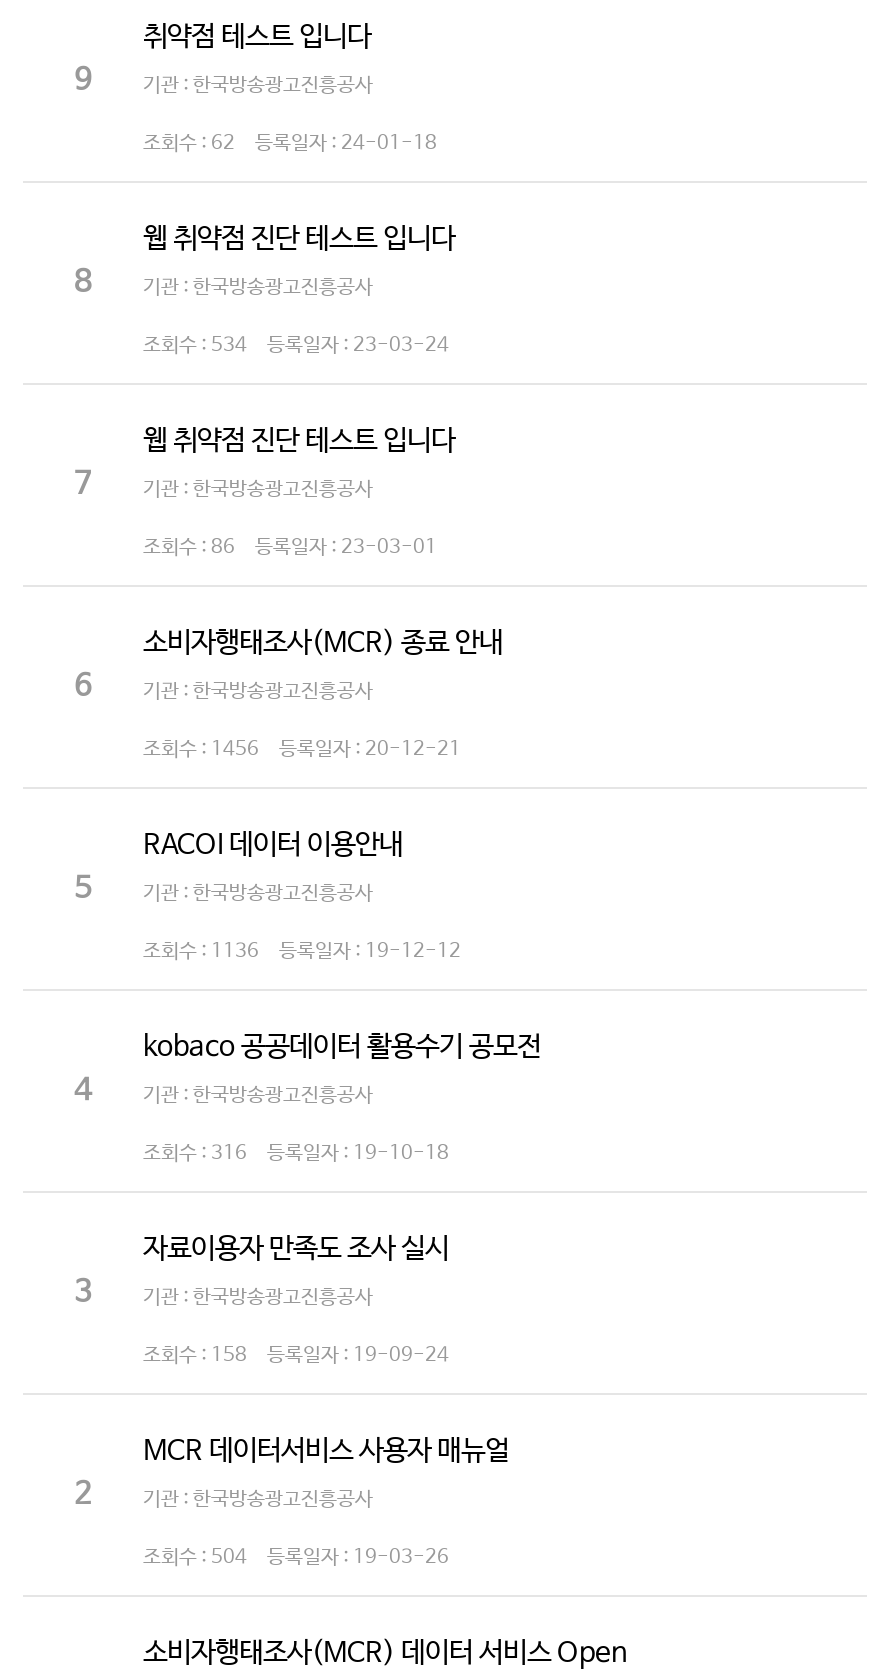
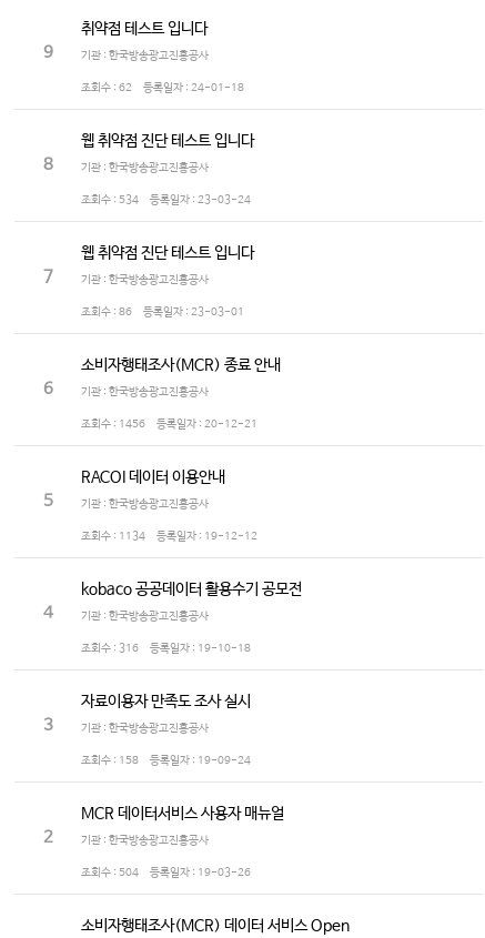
[143,939,461,963] 조회수 : 1136 등록일자 : 19-12-12 -> [81,529,257,543] 조회수 : 1134 등록일자 : 19-12-12

